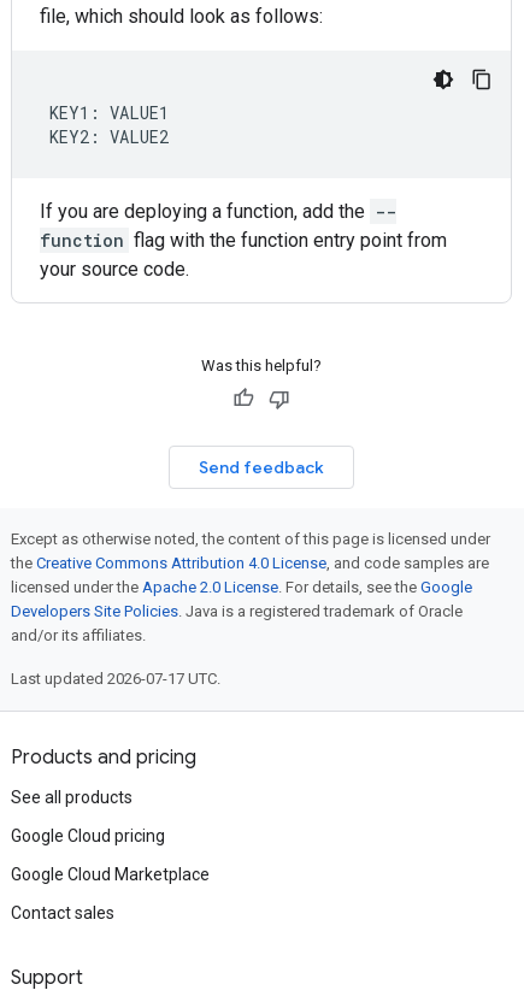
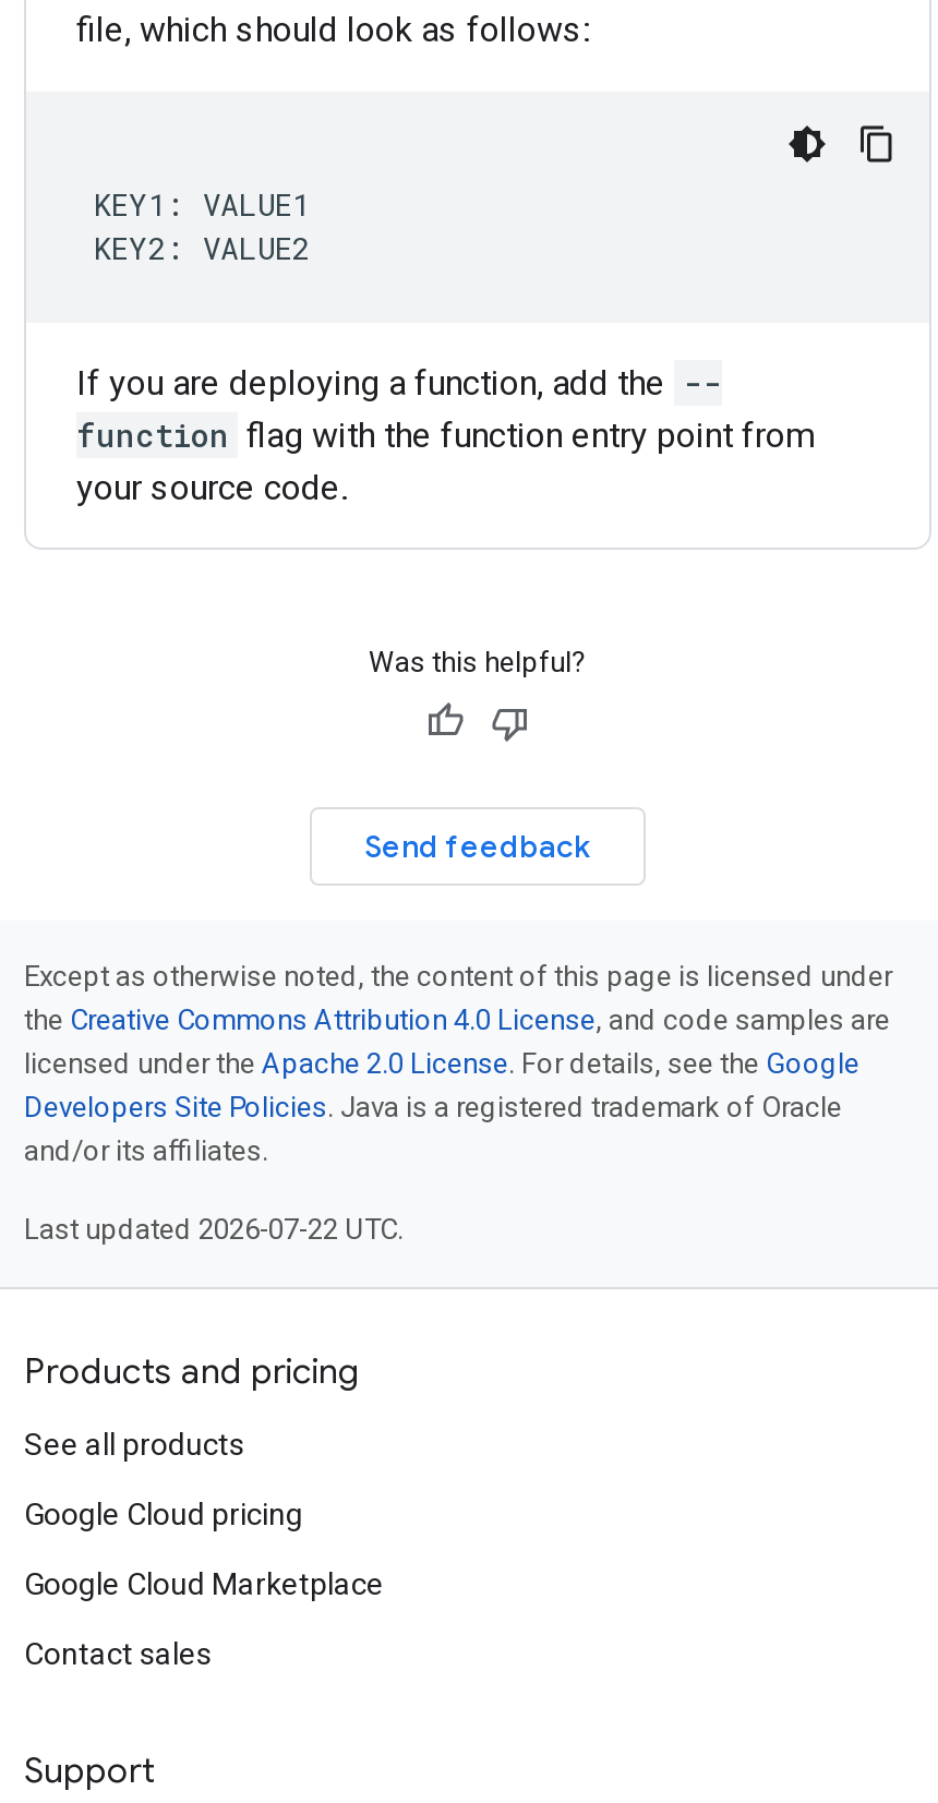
[11,670,220,688] Last updated 2026-07-17 UTC. -> [24,1213,404,1246] Last updated 2026-07-22 UTC.

